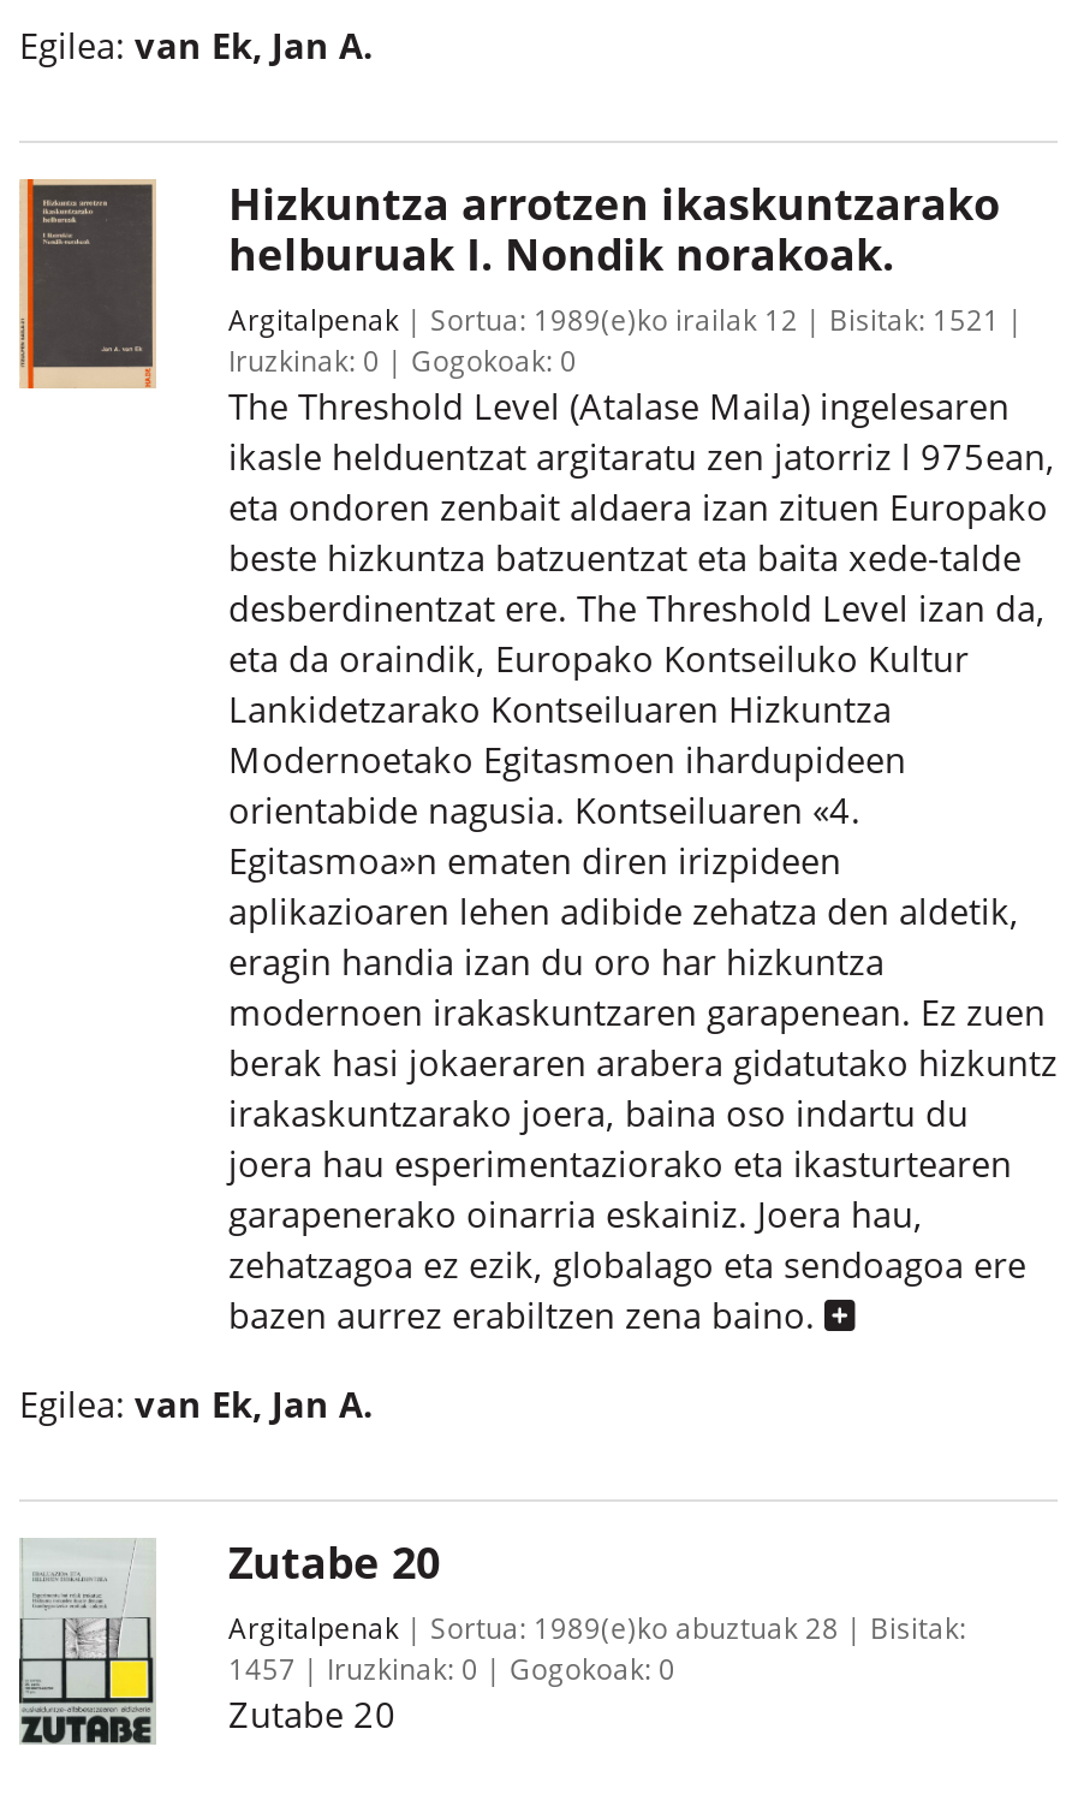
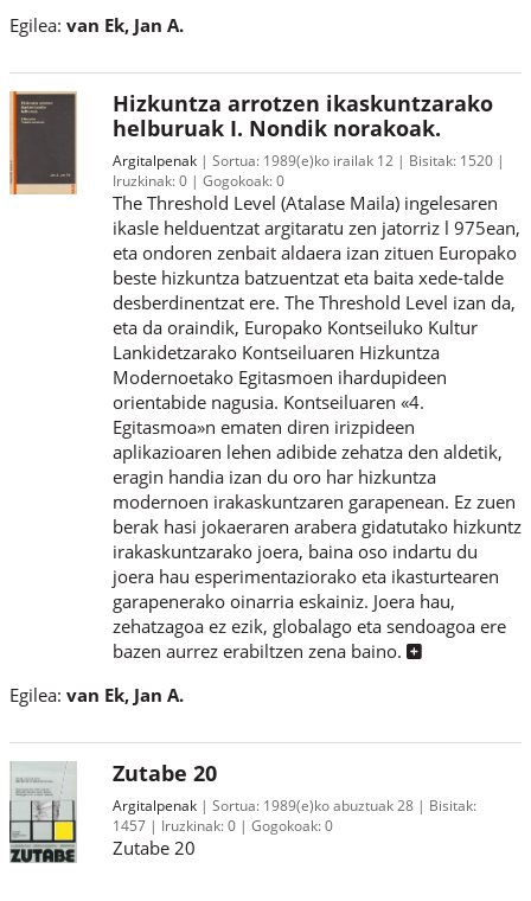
[228,299,1000,337] Argitalpenak Sortua: 1989(e)ko irailak 12 Bisitak: 1521 -> [113,150,493,169] Argitalpenak Sortua: 1989(e)ko irailak 12 Bisitak: 1520

